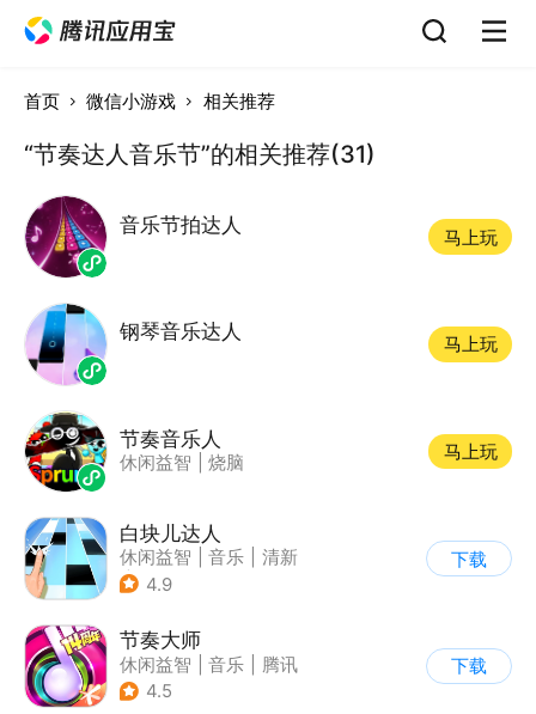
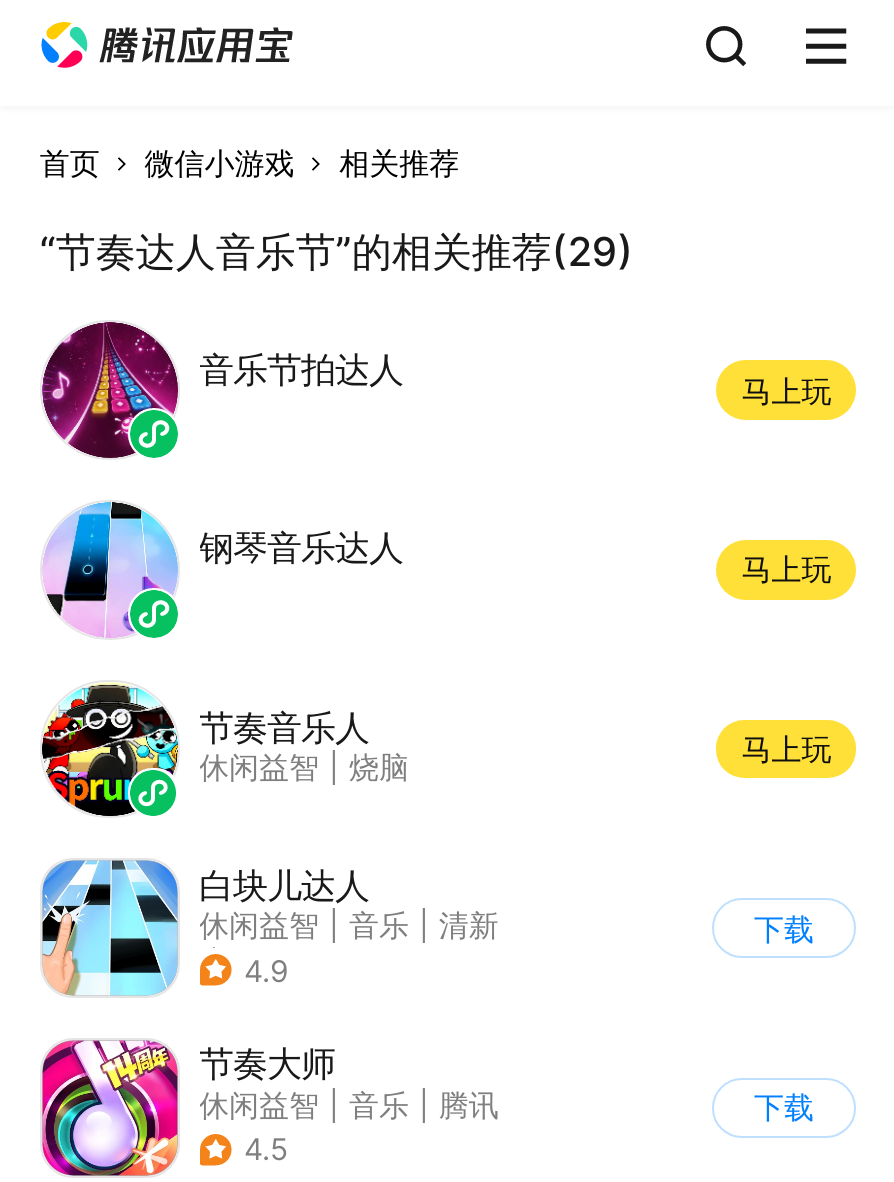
[24,139,376,168] “节奏达人音乐节”的相关推荐(31) -> [40,227,634,275] “节奏达人音乐节”的相关推荐(29)

